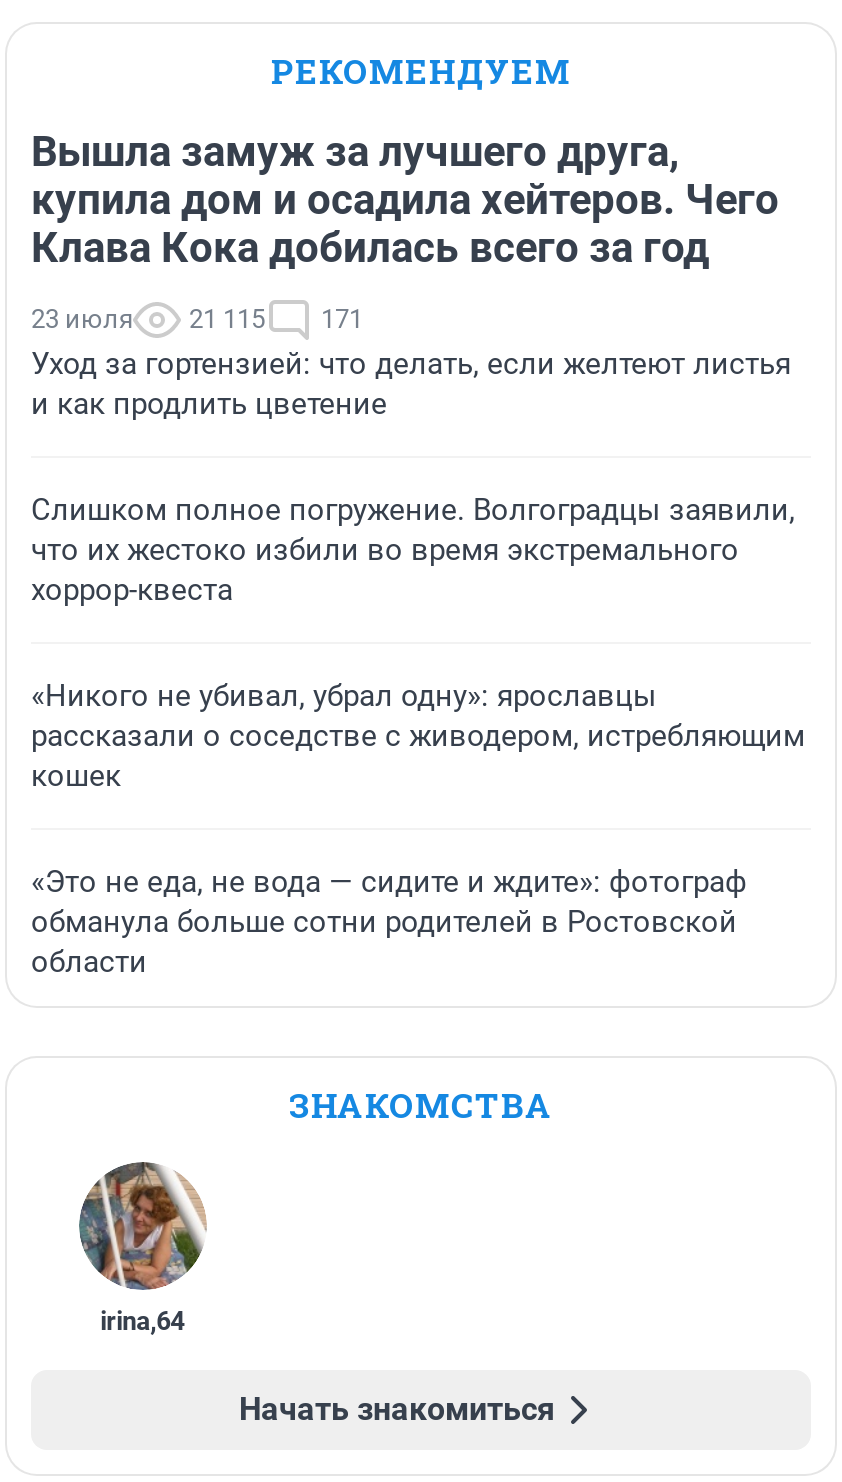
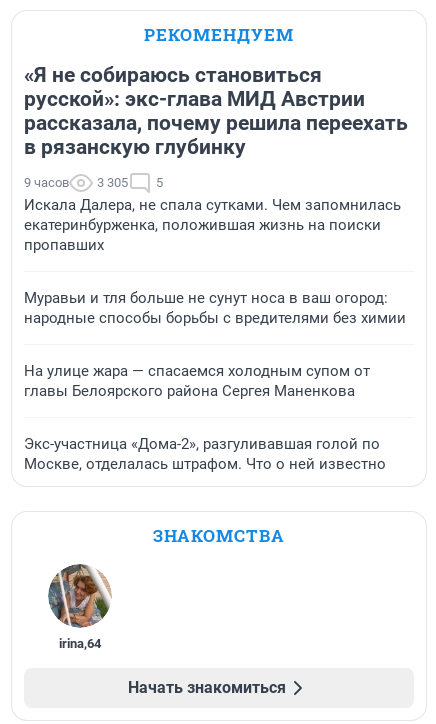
[31,128,779,272] Вышла замуж за лучшего друга, | купила дом и осадила хейтеров. Чего | Клава Кока добилась всего за год -> [24,63,408,159] «Я не собираюсь становиться | русской»: экс-глава МИД Австрии | рассказала, почему решила переехать | в рязанскую глубинку
[31,304,791,422] 23 июля | 21 115 | 171 | Уход за гортензией: что делать, если желтеют листья | и как продлить цветение -> [24,175,401,254] 9 часов | 3 305 | 5 | Искала Далера, не спала сутками. Чем запомнилась | екатеринбурженка, положившая жизнь на поиски | пропавших
[31,492,795,608] Слишком полное погружение. Волгоградцы заявили, | что их жестоко избили во время экстремального | хоррор-квеста -> [24,289,406,327] Муравьи и тля больше не сунут носа в ваш огород: | народные способы борьбы с вредителями без химии
[31,678,805,794] «Никого не убивал, убрал одну»: ярославцы | рассказали о соседстве с живодером, истребляющим | кошек -> [24,362,370,400] На улице жара — спасаемся холодным супом от | главы Белоярского района Сергея Маненкова
[31,864,747,980] «Это не еда, не вода — сидите и ждите»: фотограф | обманула больше сотни родителей в Ростовской | области -> [24,435,386,473] Экс-участница «Дома-2», разгуливавшая голой по | Москве, отделалась штрафом. Что о ней известно

